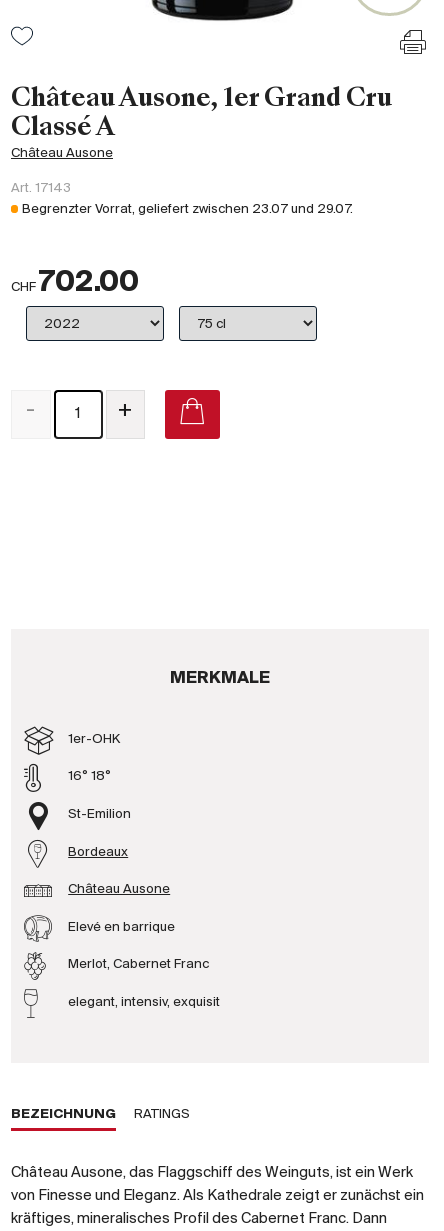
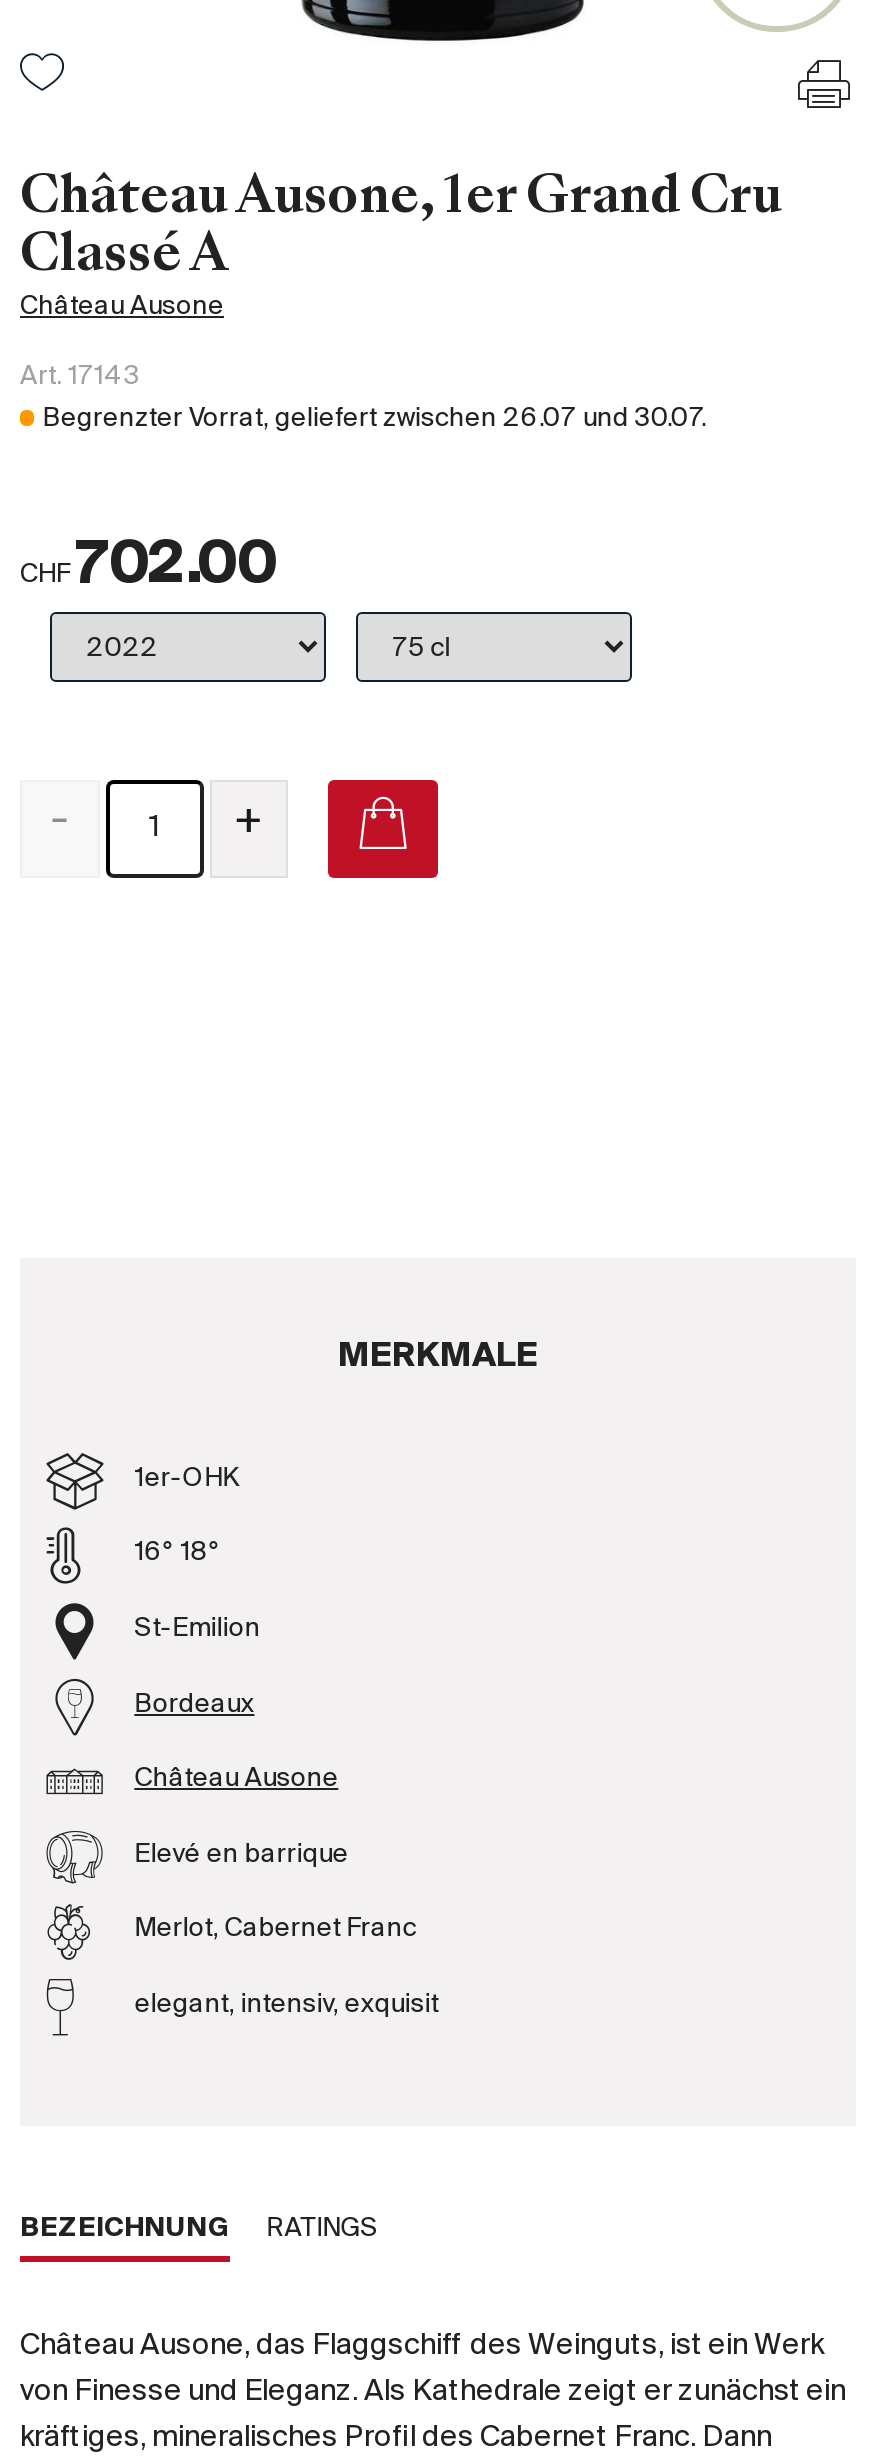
[22,201,353,216] Begrenzter Vorrat, geliefert zwischen 23.07 und 29.07. -> [43,403,707,433] Begrenzter Vorrat, geliefert zwischen 26.07 und 30.07.

